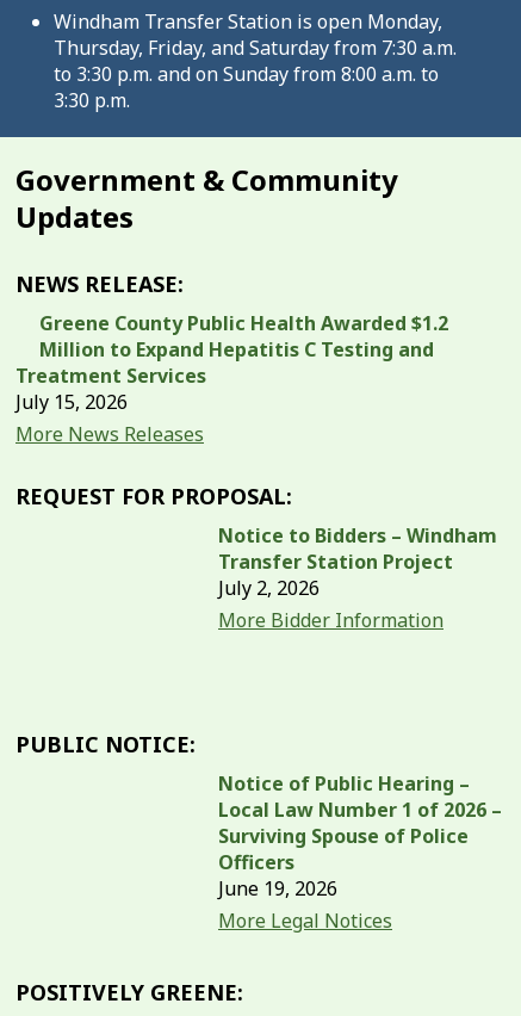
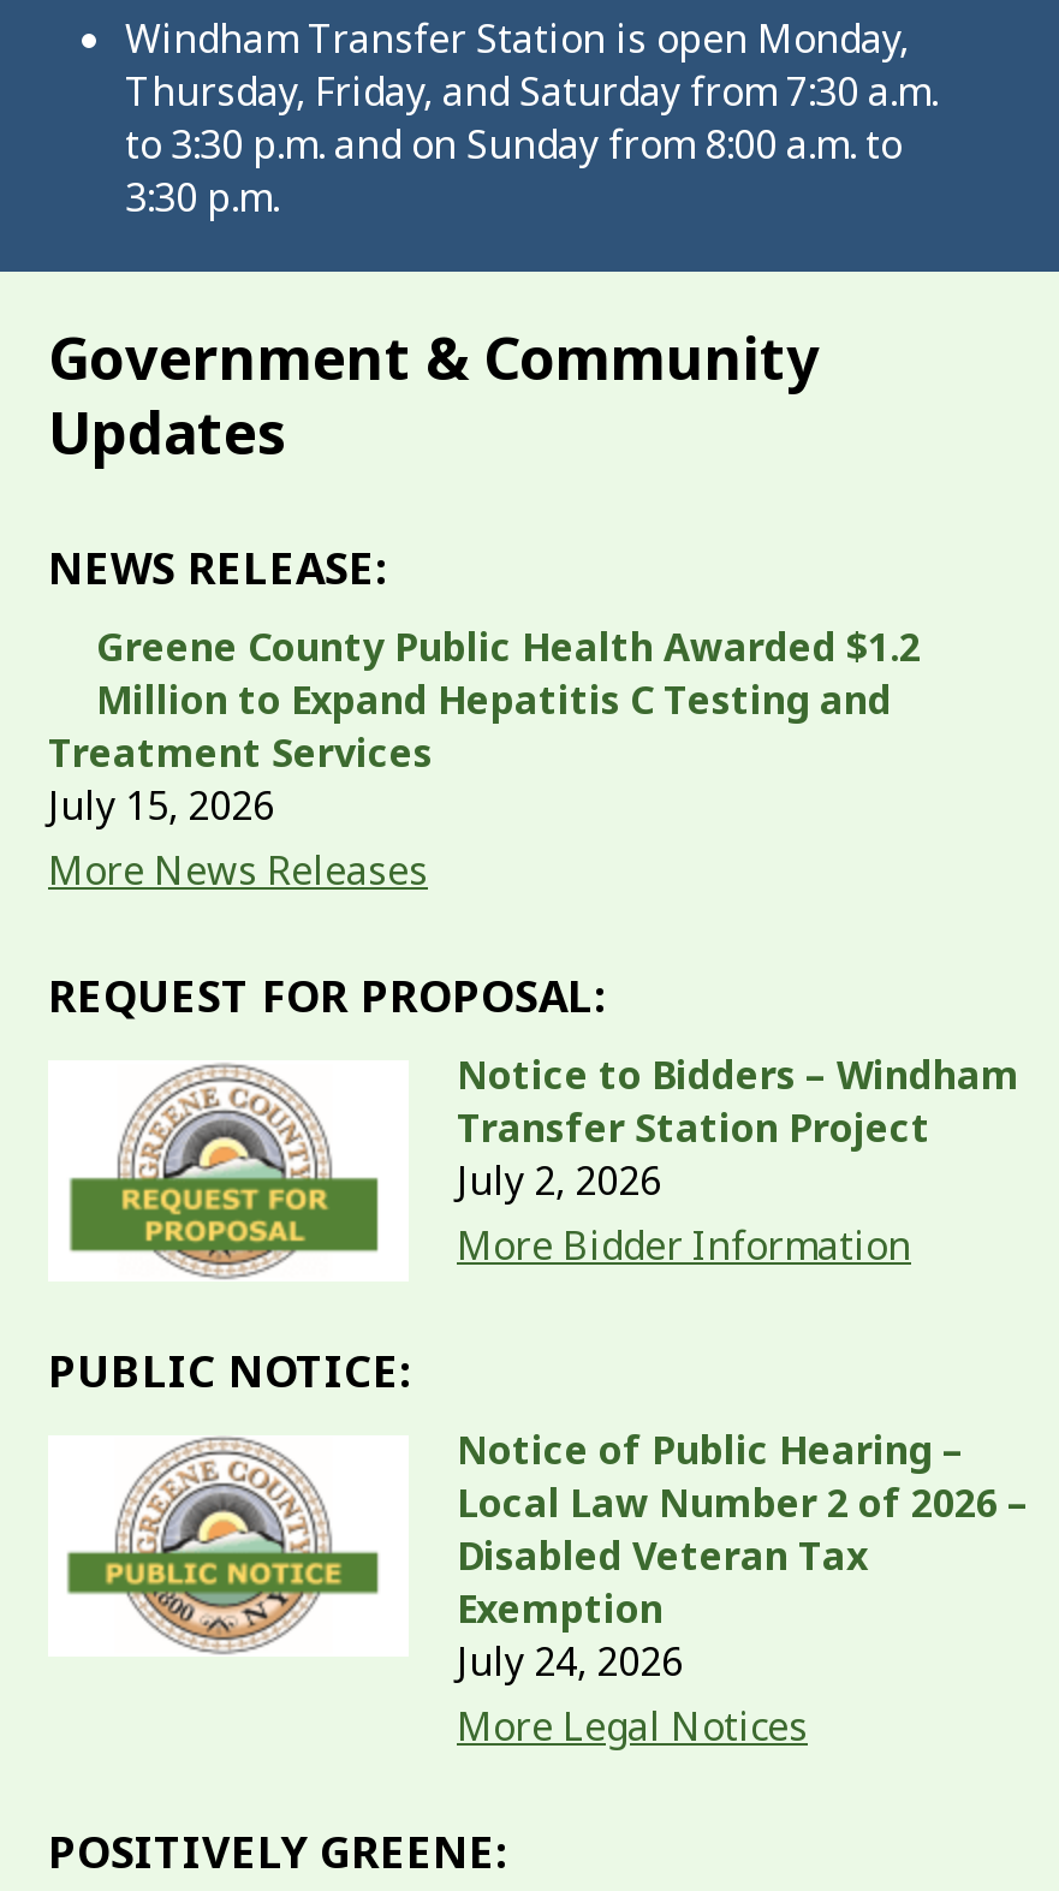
none -> [70,1063,380,1279] [image]
none -> [67,1435,380,1654] [image]
[218,797,502,902] Local Law Number 1 of 2026 – | Surviving Spouse of Police | Officers | June 19, 2026 -> [457,1476,1029,1688] Local Law Number 2 of 2026 – | Disabled Veteran Tax | Exemption | July 24, 2026

